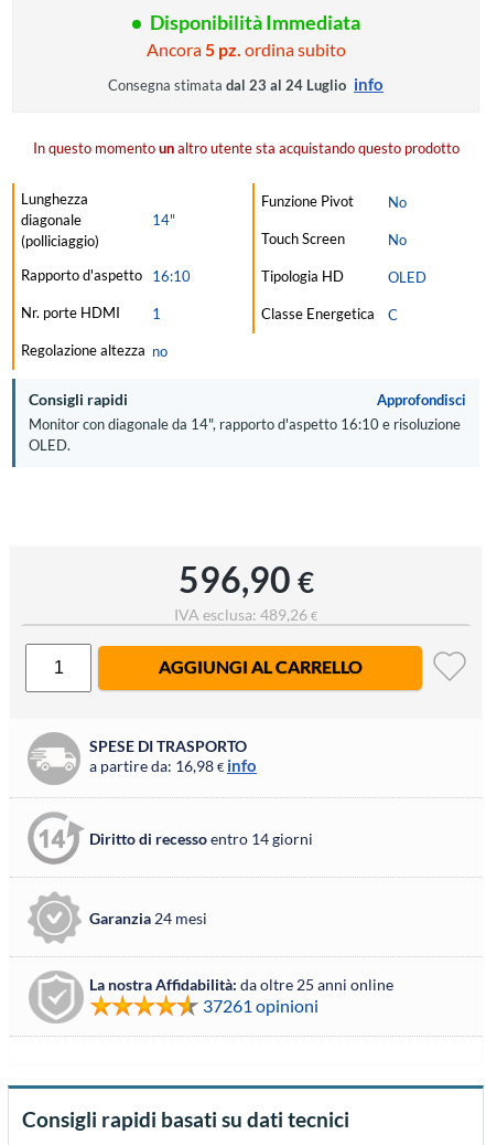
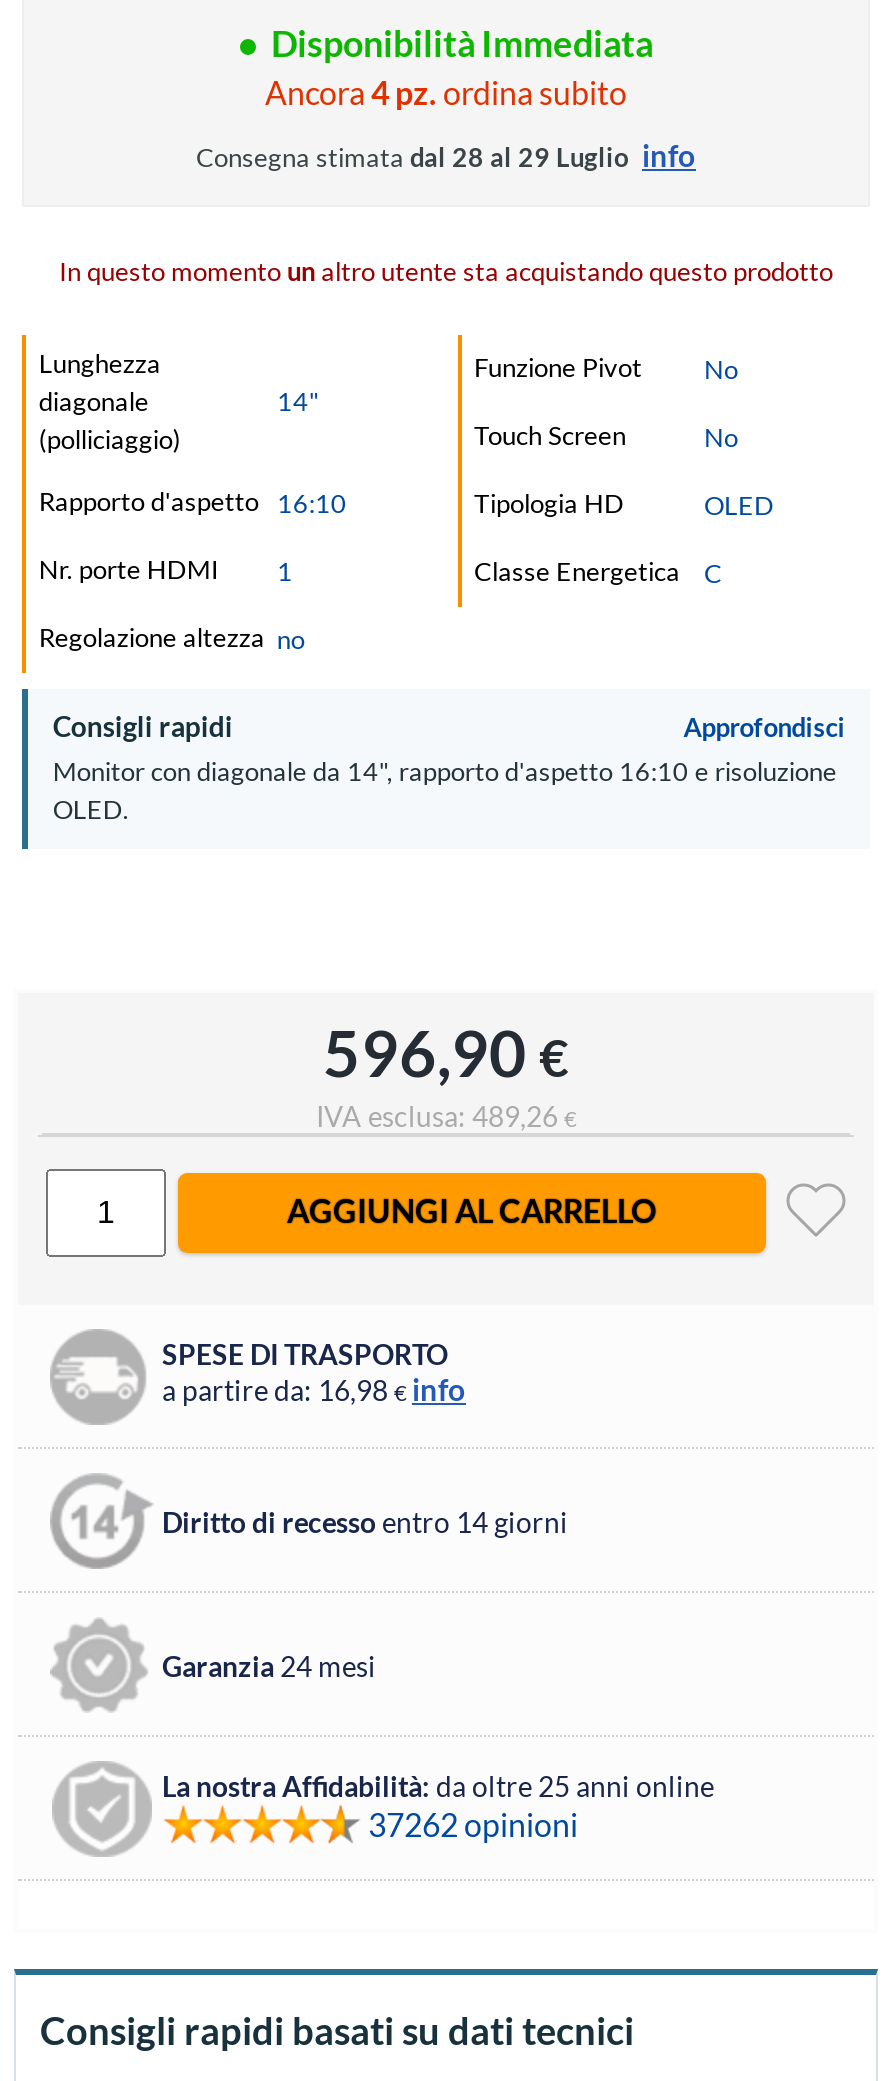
[146,39,345,60] Ancora 5 pz. ordina subito -> [265,73,627,111] Ancora 4 pz. ordina subito
[108,74,384,94] Consegna stimata dal 23 al 24 Luglio info -> [196,137,696,173] Consegna stimata dal 28 al 29 Luglio info
[203,995,318,1016] 37261 opinioni -> [368,1805,578,1843] 37262 opinioni

